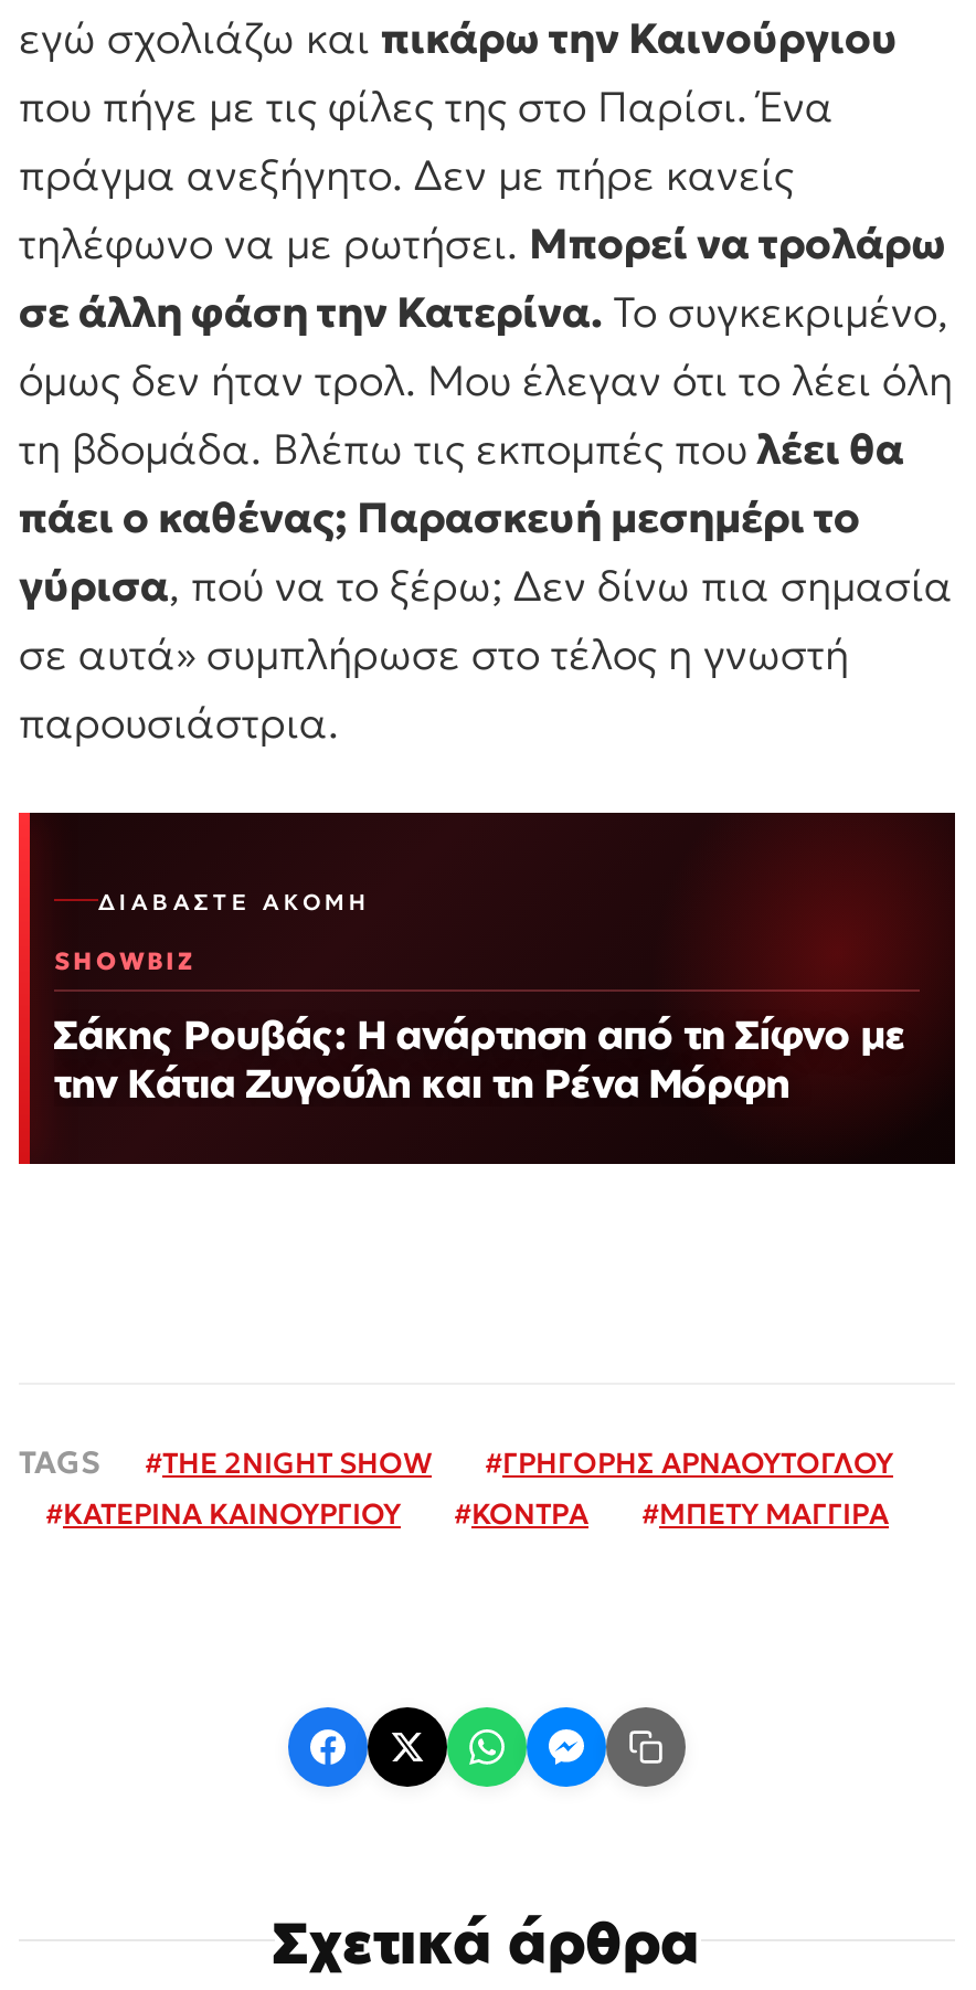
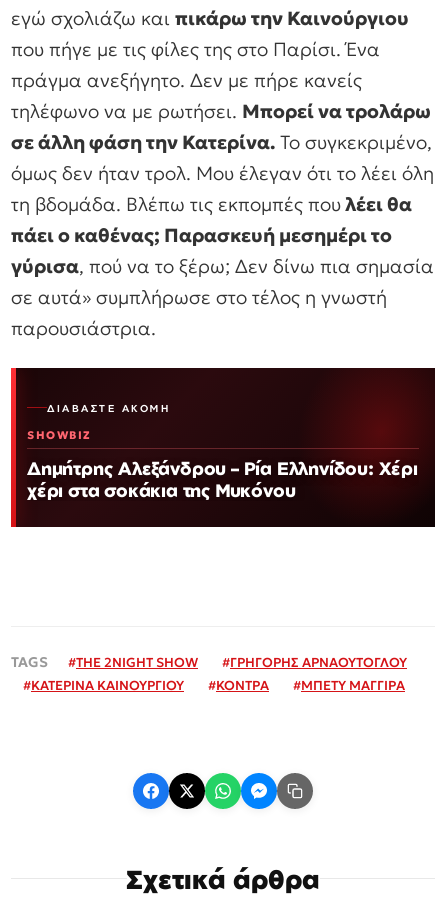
[54,1009,904,1106] Σάκης Ρουβάς: Η ανάρτηση από τη Σίφνο με | την Κάτια Ζυγούλη και τη Ρένα Μόρφη -> [27,457,418,501] Δημήτρης Αλεξάνδρου – Ρία Ελληνίδου: Χέρι | χέρι στα σοκάκια της Μυκόνου

